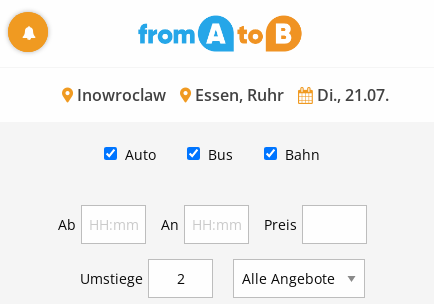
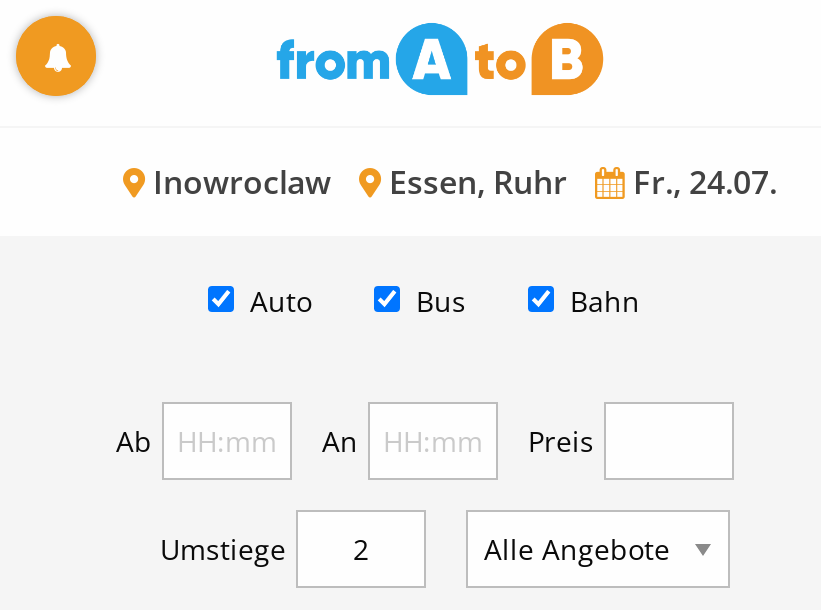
[72,83,388,105] Inowroclaw Essen, Ruhr Di., 21.07. -> [145,159,777,203] Inowroclaw Essen, Ruhr Fr., 24.07.

